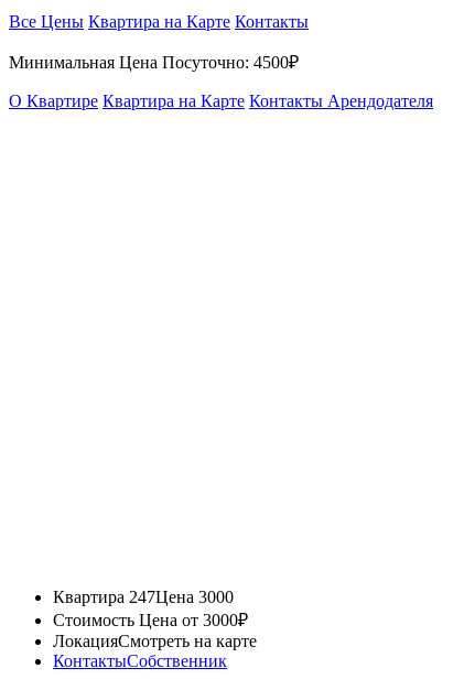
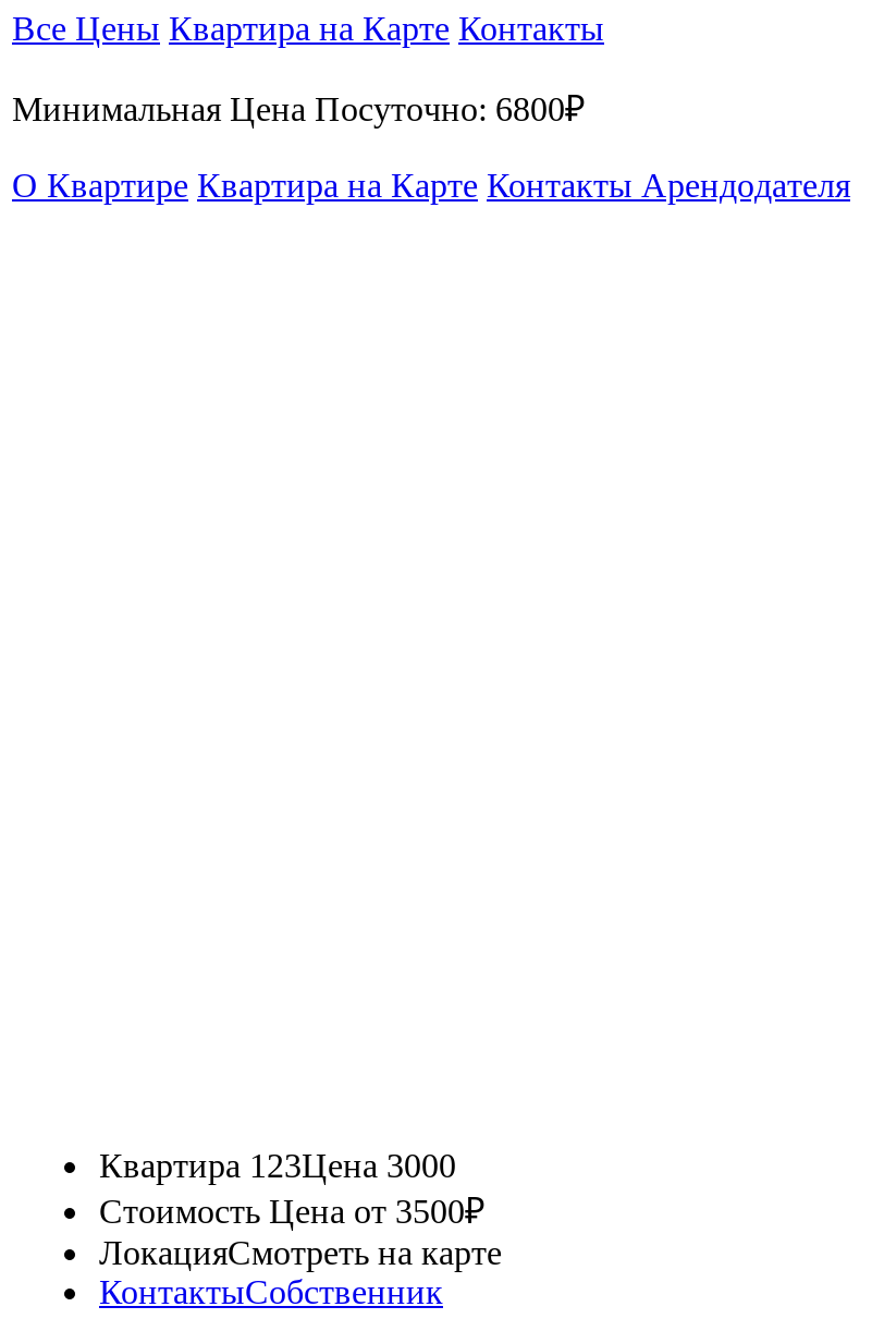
[9,53,299,71] Минимальная Цена Посуточно: 4500₽ -> [12,91,585,128] Минимальная Цена Посуточно: 6800₽
[53,587,234,606] Квартира 247Цена 3000 -> [99,1148,456,1185] Квартира 123Цена 3000
[53,610,248,629] Стоимость Цена от 3000₽ -> [99,1193,484,1230] Стоимость Цена от 3500₽

